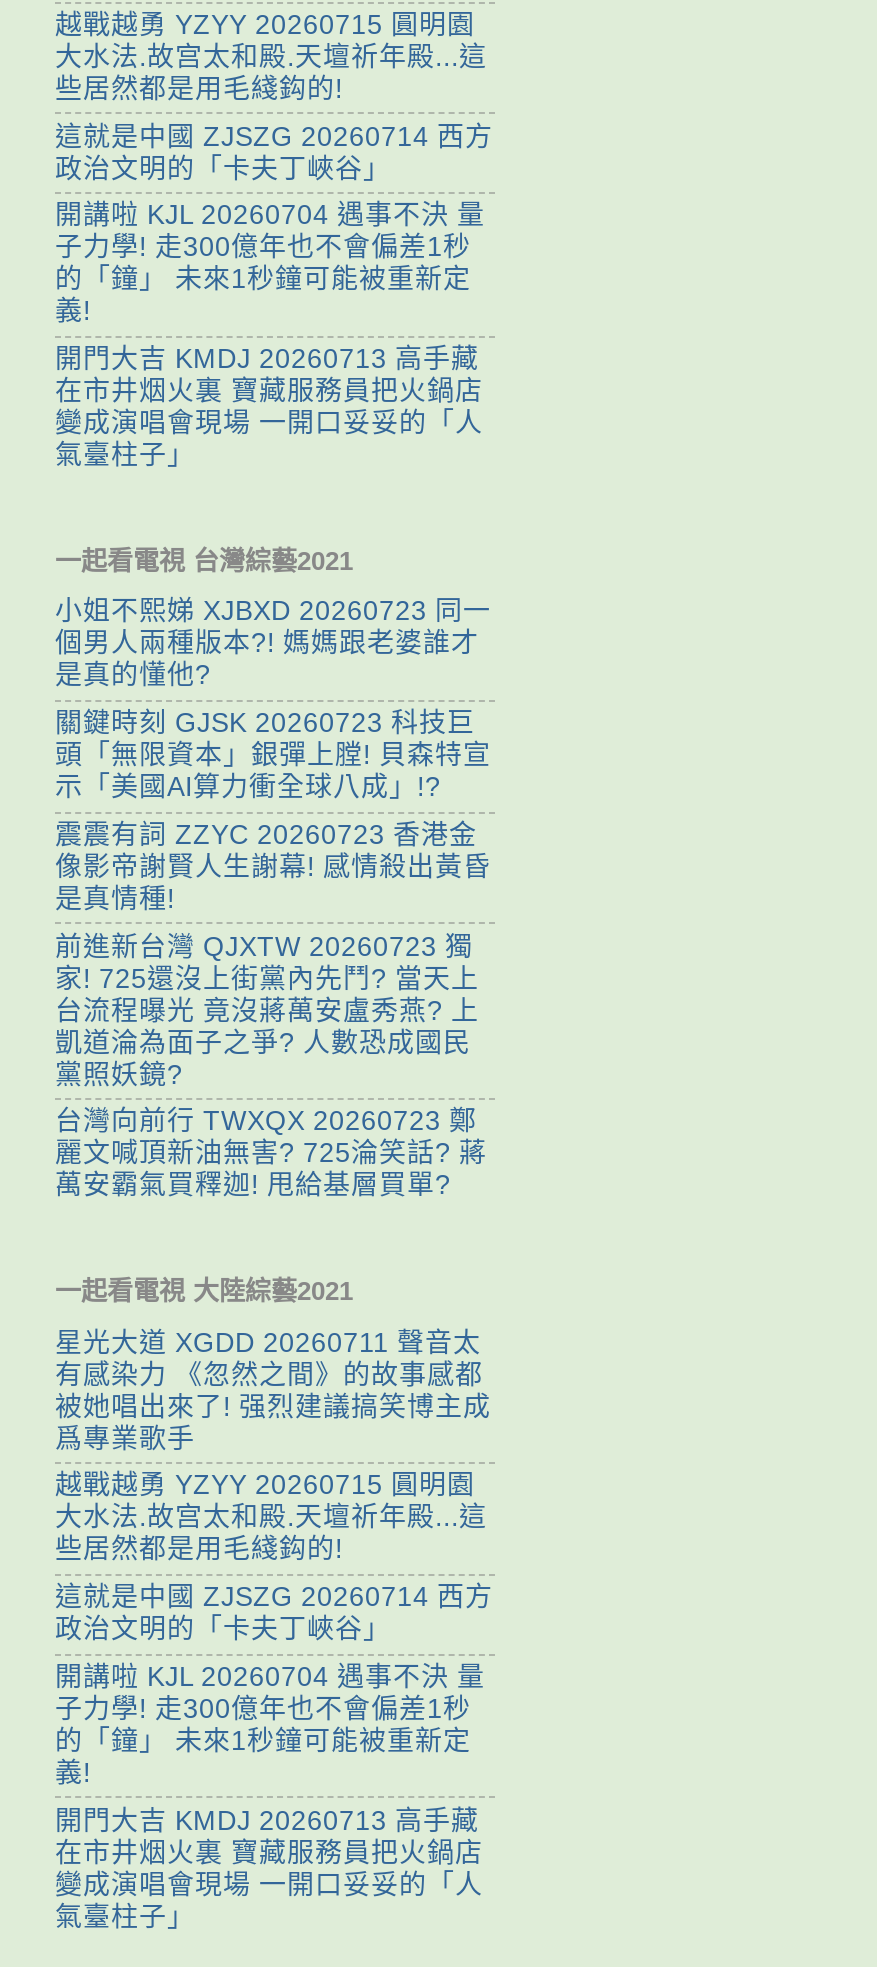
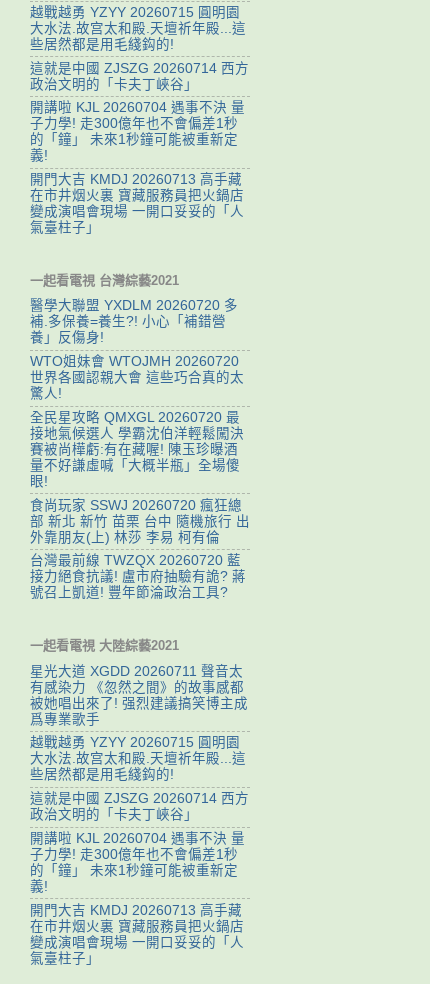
[55,597,491,691] 小姐不熙娣 XJBXD 20260723 同一 | 個男人兩種版本?! 媽媽跟老婆誰才 | 是真的懂他? -> [30,298,238,345] 醫學大聯盟 YXDLM 20260720 多 | 補.多保養=養生?! 小心「補錯營 | 養」反傷身!
[55,708,491,802] 關鍵時刻 GJSK 20260723 科技巨 | 頭「無限資本」銀彈上膛! 貝森特宣 | 示「美國AI算力衝全球八成」!? -> [30,354,244,401] WTO姐妹會 WTOJMH 20260720 | 世界各國認親大會 這些巧合真的太 | 驚人!
[55,820,491,914] 震震有詞 ZZYC 20260723 香港金 | 像影帝謝賢人生謝幕! 感情殺出黃昏 | 是真情種! -> [30,410,244,489] 全民星攻略 QMXGL 20260720 最 | 接地氣候選人 學霸沈伯洋輕鬆闖決 | 賽被尚樺虧:有在藏喔! 陳玉珍曝酒 | 量不好謙虛喊「大概半瓶」全場傻 | 眼!
[55,931,479,1089] 前進新台灣 QJXTW 20260723 獨 | 家! 725還沒上街黨內先鬥? 當天上 | 台流程曝光 竟沒蔣萬安盧秀燕? 上 | 凱道淪為面子之爭? 人數恐成國民 | 黨照妖鏡? -> [30,498,250,545] 食尚玩家 SSWJ 20260720 瘋狂總 | 部 新北 新竹 苗栗 台中 隨機旅行 出 | 外靠朋友(上) 林莎 李易 柯有倫
[55,1107,487,1201] 台灣向前行 TWXQX 20260723 鄭 | 麗文喊頂新油無害? 725淪笑話? 蔣 | 萬安霸氣買釋迦! 甩給基層買單? -> [30,553,246,600] 台灣最前線 TWZQX 20260720 藍 | 接力絕食抗議! 盧市府抽驗有詭? 蔣 | 號召上凱道! 豐年節淪政治工具?

